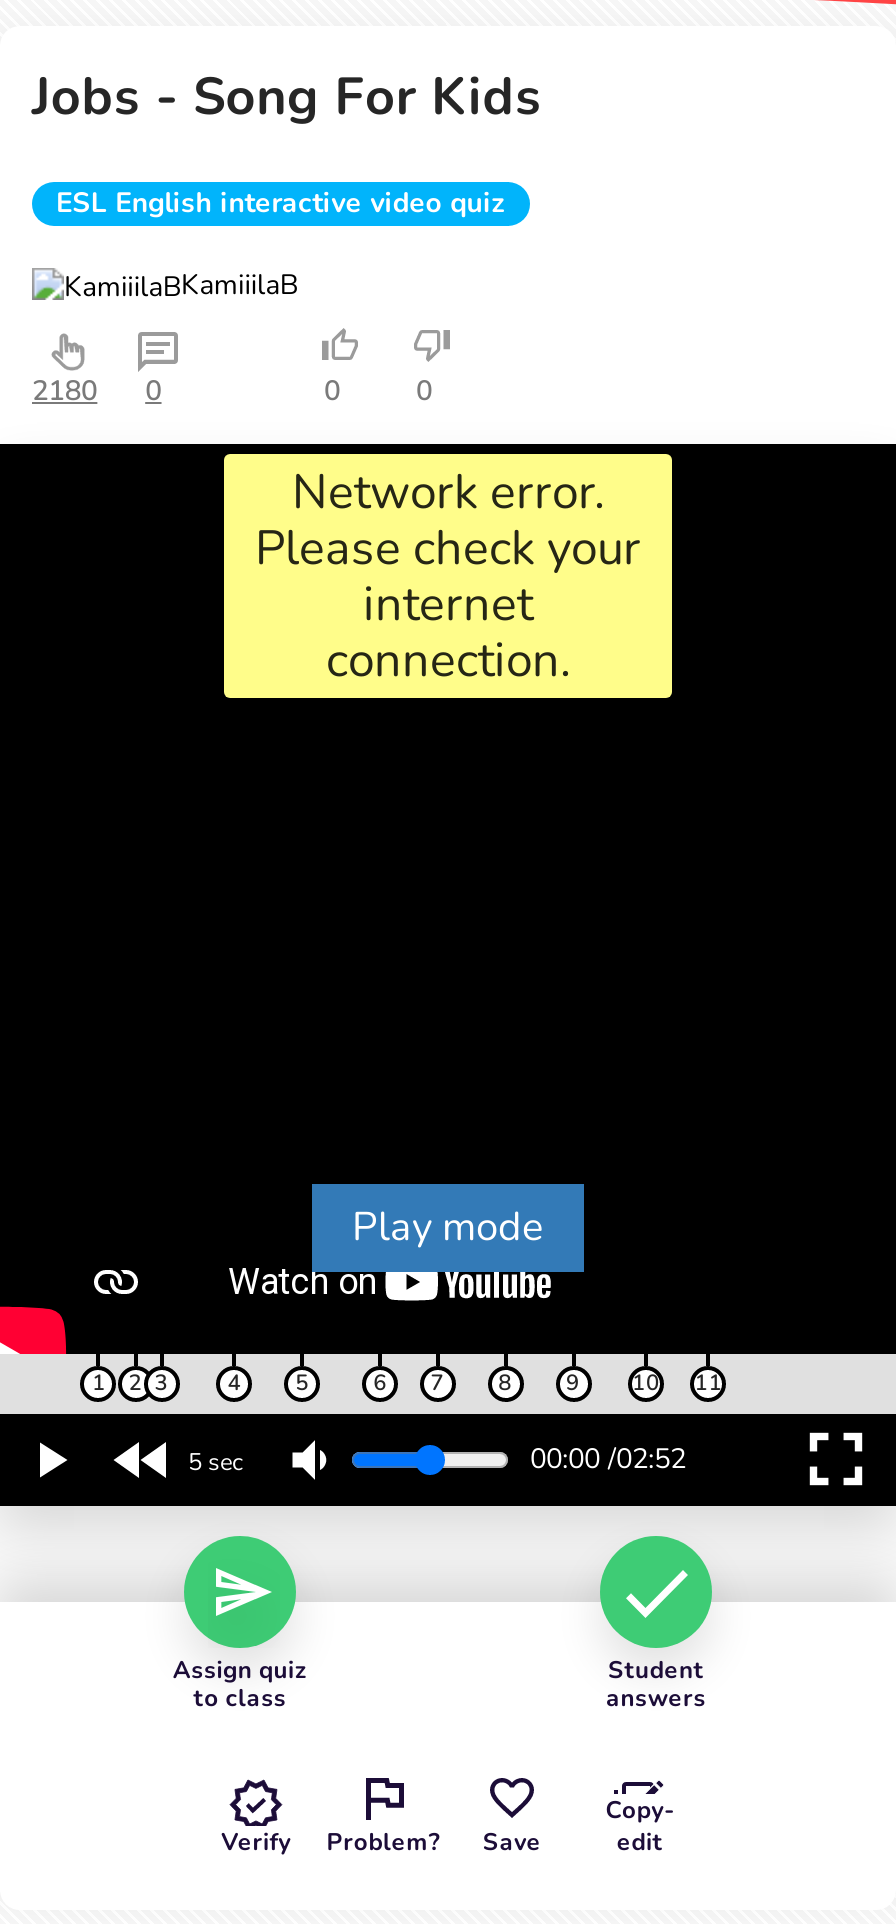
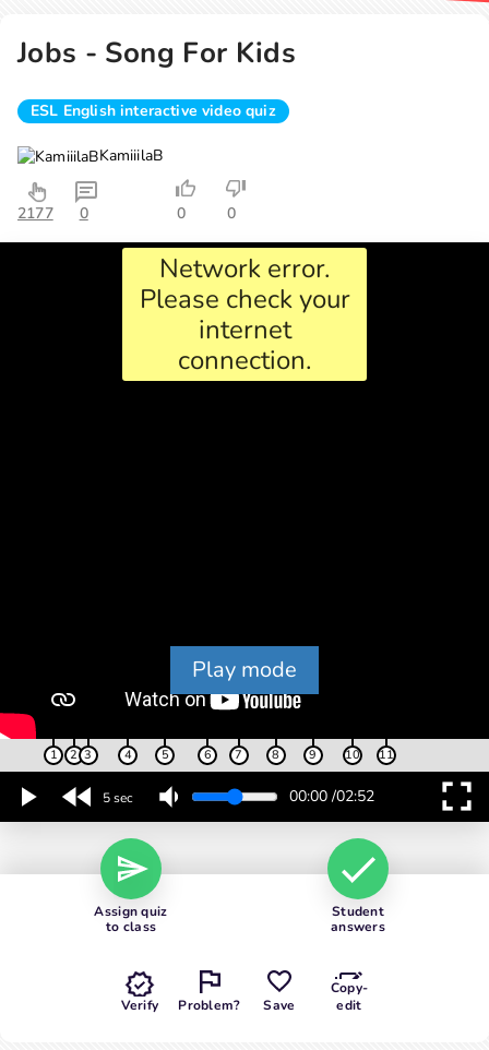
[32,371,162,409] 2180 0 -> [17,203,88,223] 2177 0

